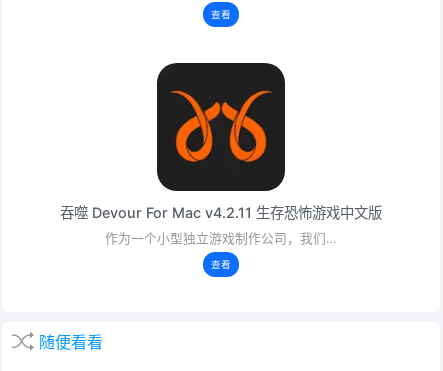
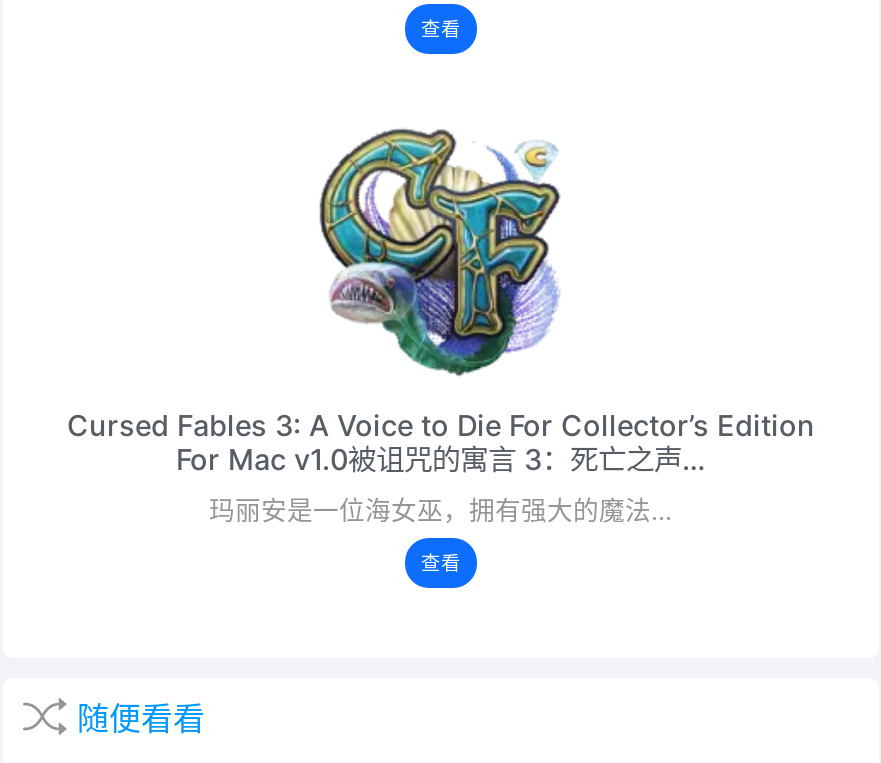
[60,62,382,221] [image] | 吞噬 Devour For Mac v4.2.11 生存恐怖游戏中文版 -> [67,126,815,476] [image] | Cursed Fables 3: A Voice to Die For Collector’s Edition | For Mac v1.0被诅咒的寓言 3：死亡之声…
[105,231,337,246] 作为一个小型独立游戏制作公司，我们… -> [209,496,673,526] 玛丽安是一位海女巫，拥有强大的魔法…

